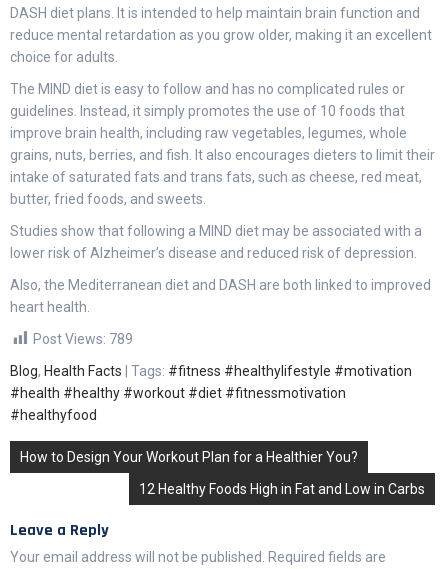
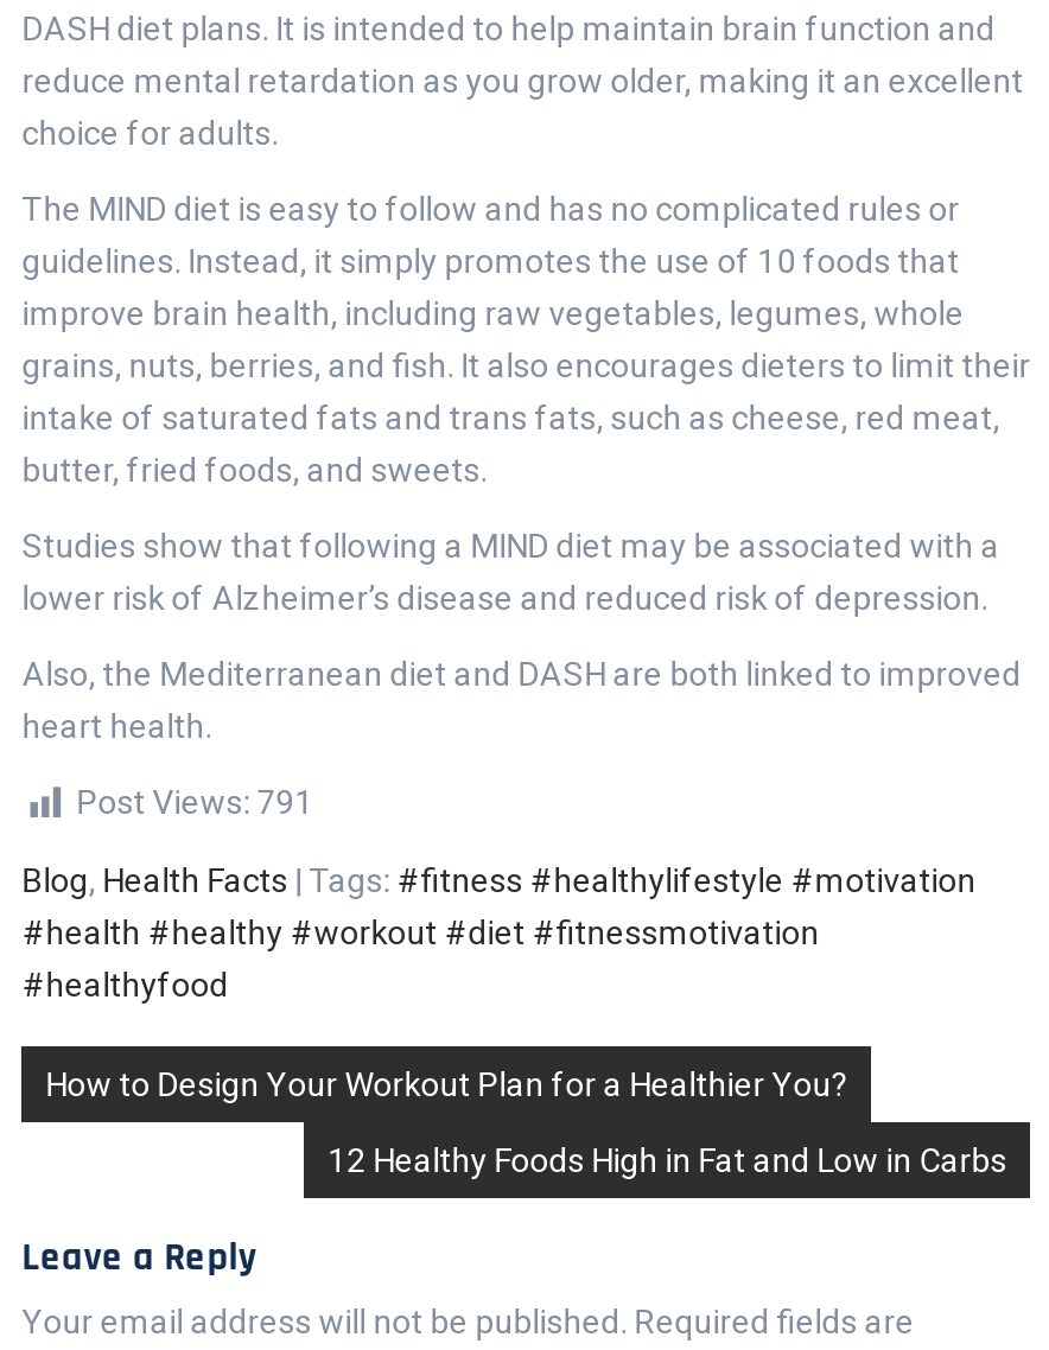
[33,331,133,347] Post Views: 789 -> [76,784,314,822] Post Views: 791

